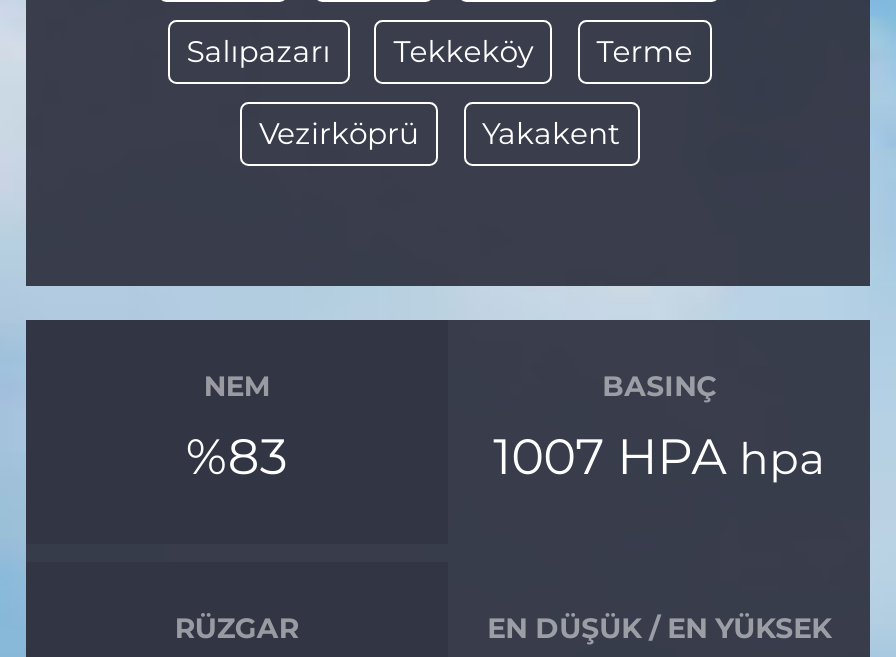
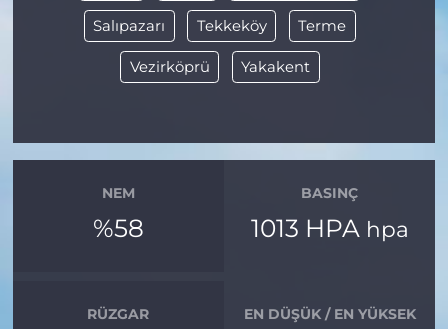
[186,426,288,486] %83 -> [93,213,144,243] %58
[493,426,825,486] 1007 HPA hpa -> [251,213,409,243] 1013 HPA hpa

